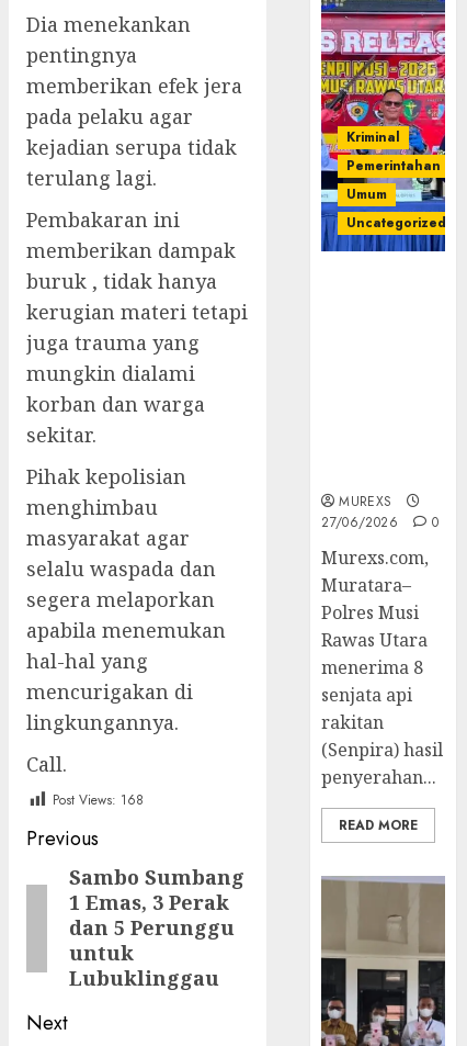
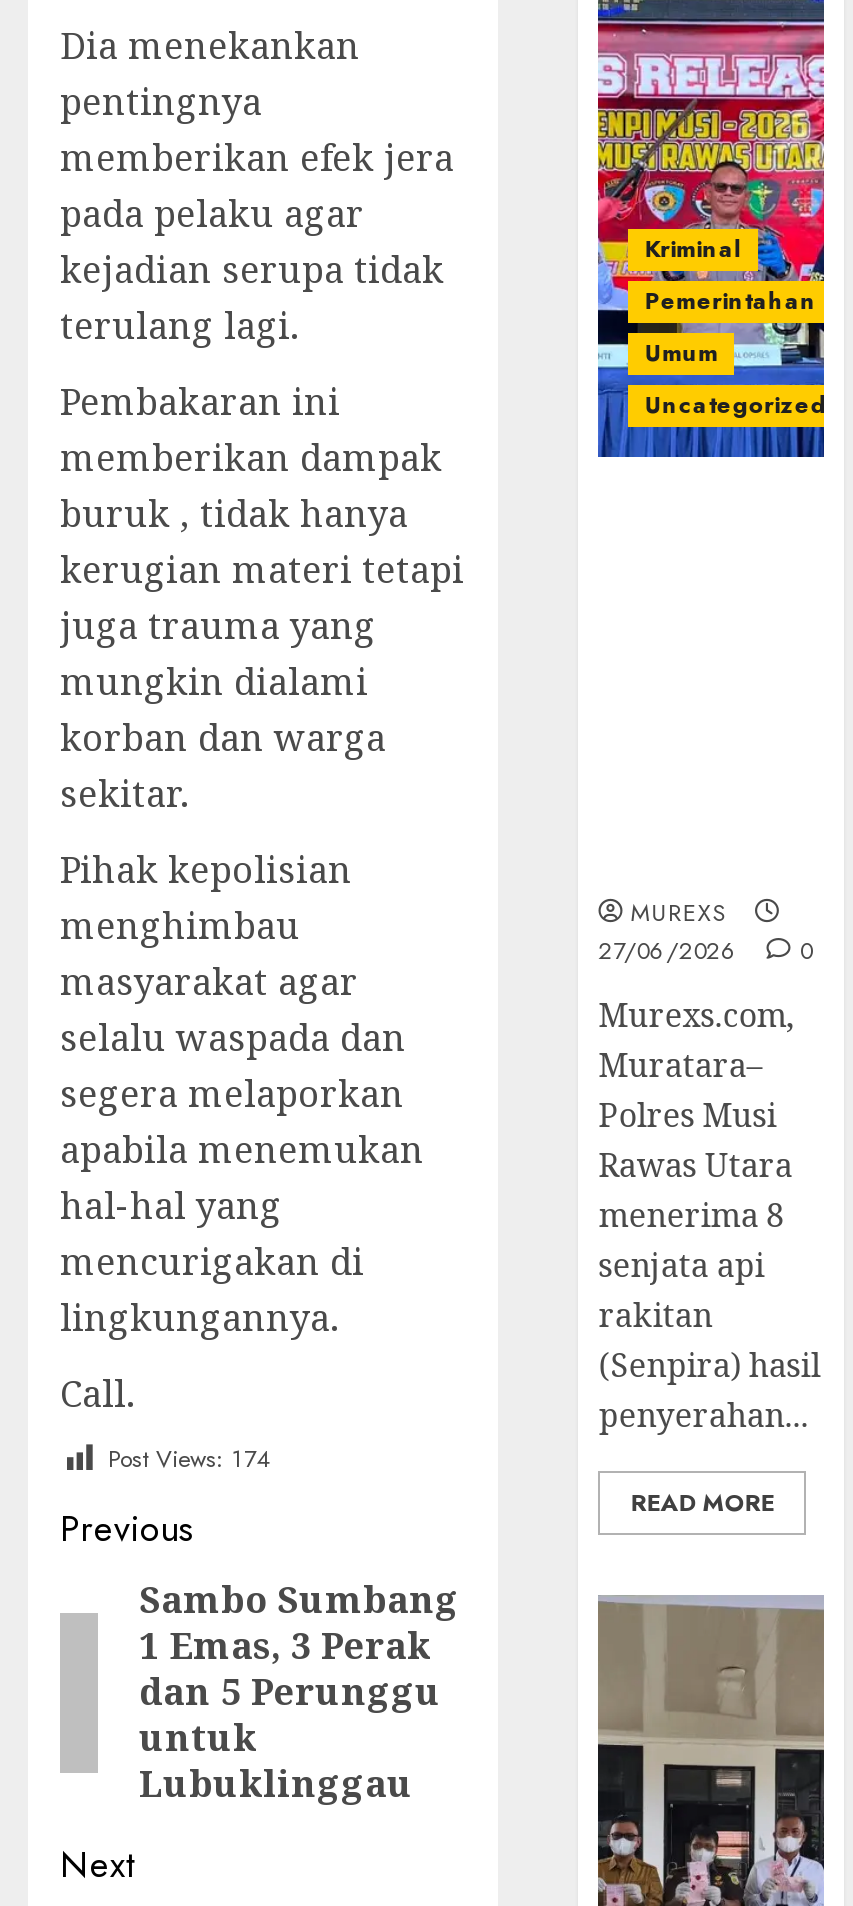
[53,790,144,810] Post Views: 168 -> [108,1440,270,1476] Post Views: 174

